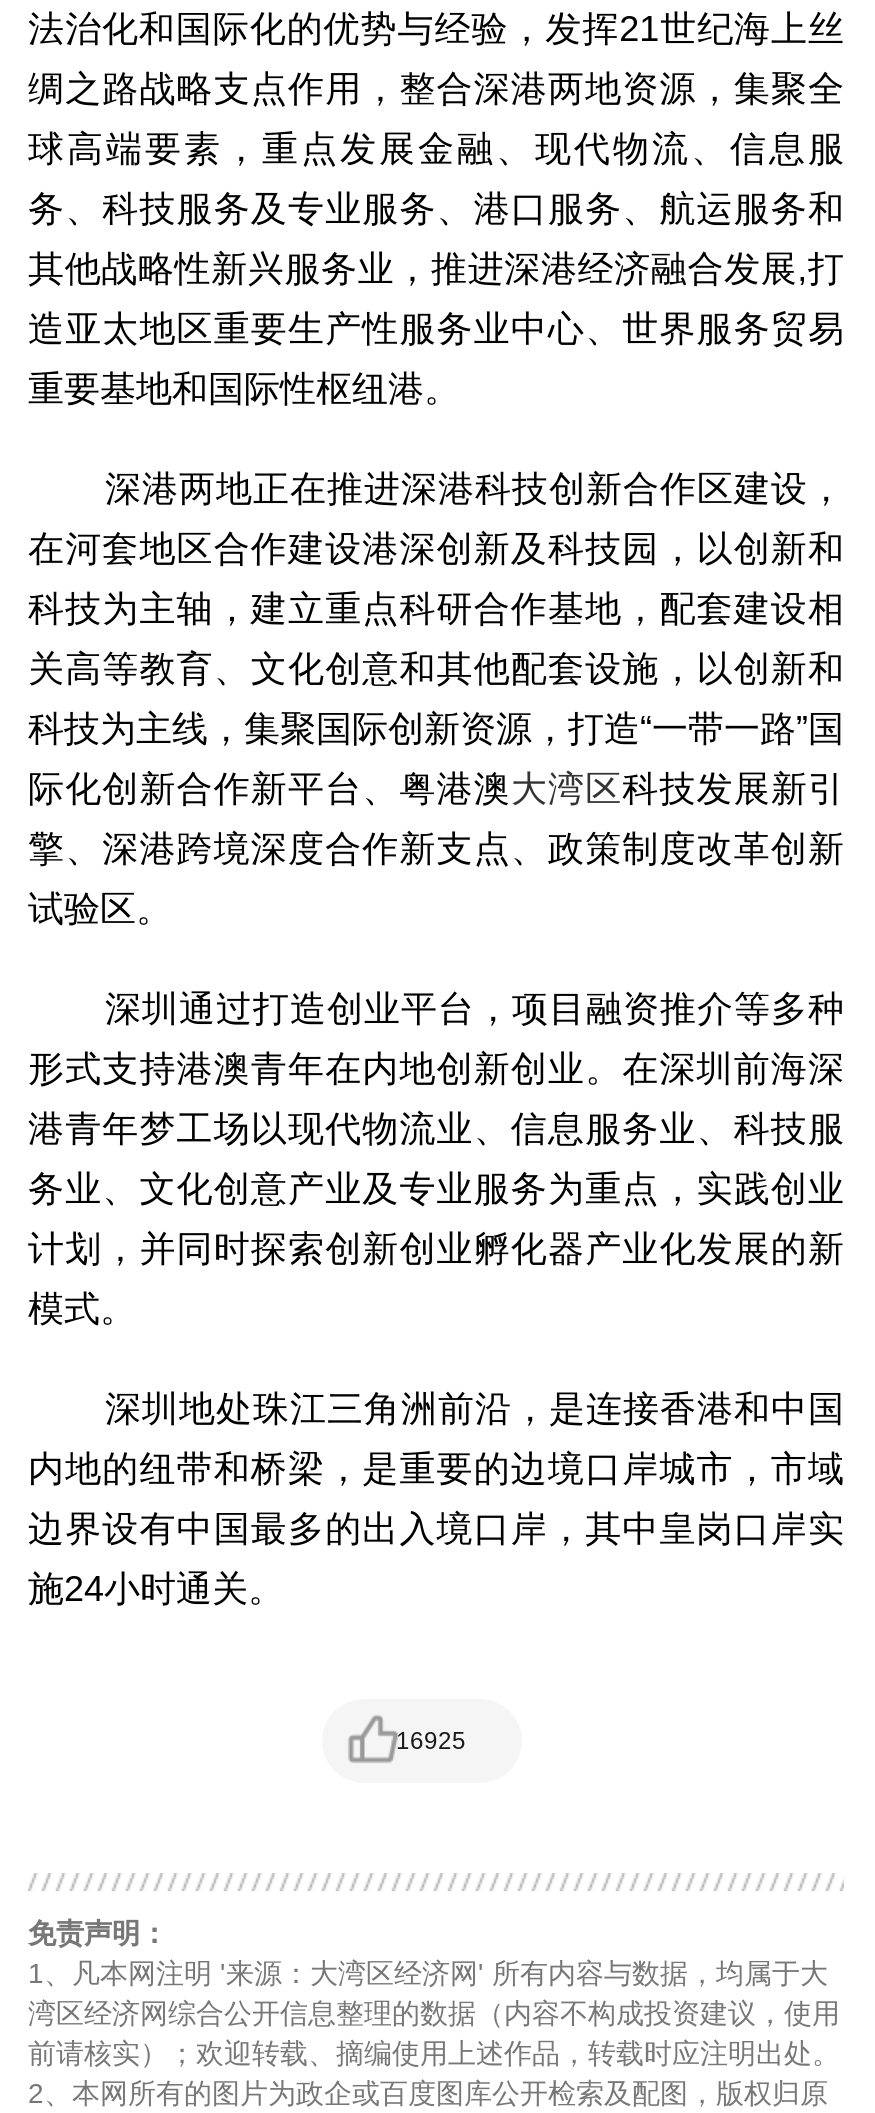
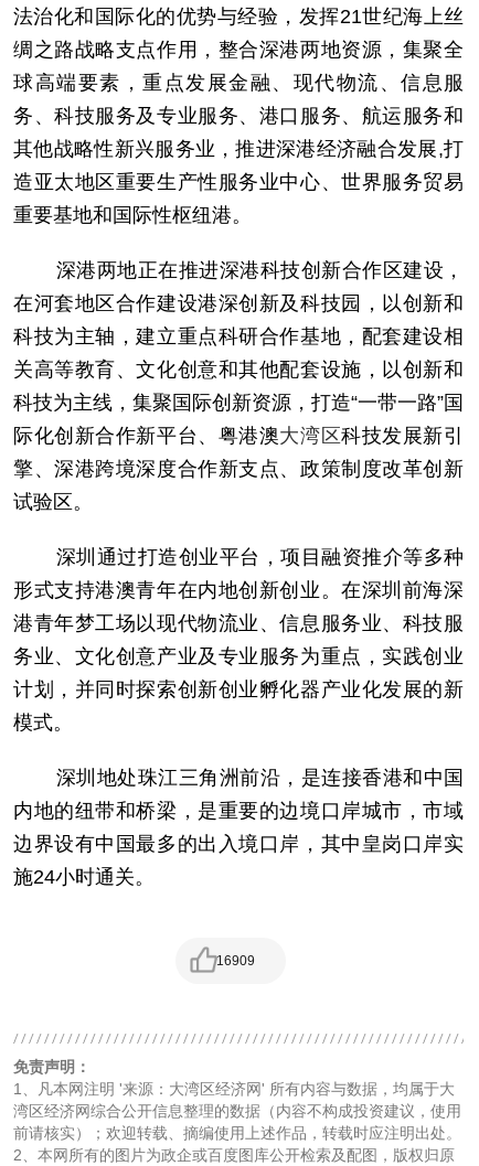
[396,1727,466,1755] 16925 -> [216,953,255,969] 16909

